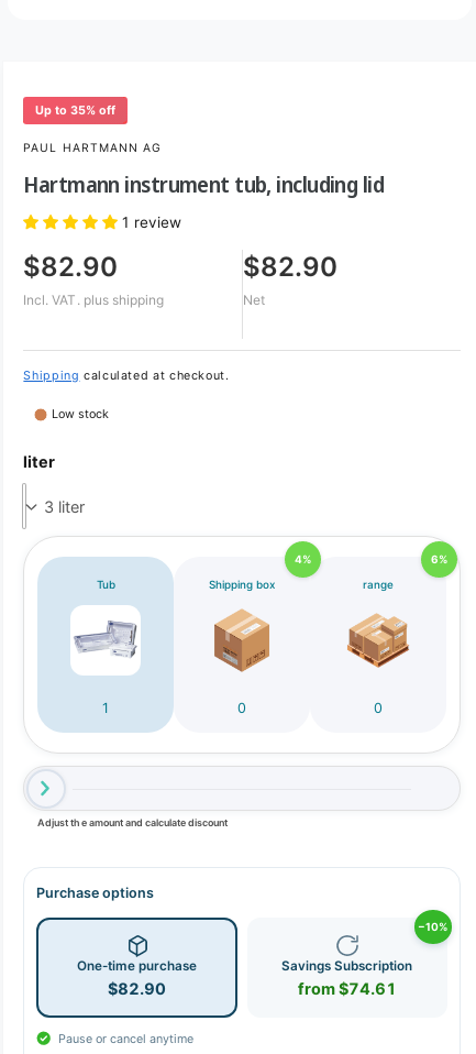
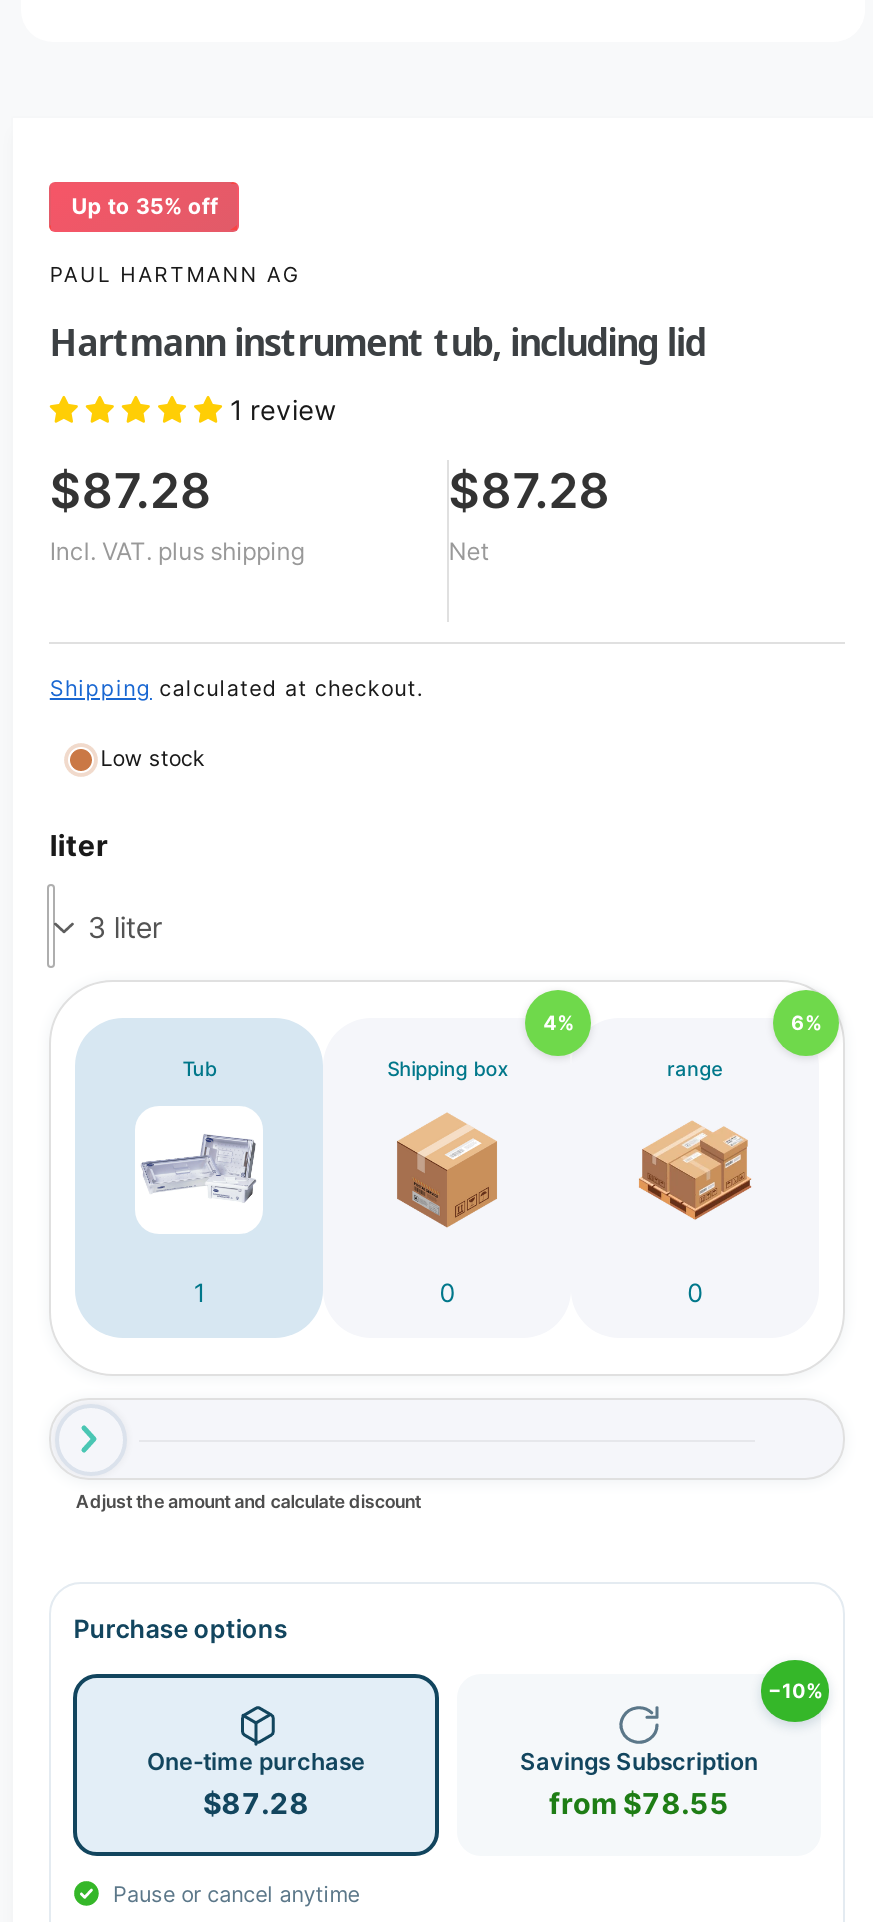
[24,251,118,283] $82.90 -> [50,462,212,520] $87.28
[243,251,337,283] $82.90 -> [448,462,611,520] $87.28
[108,979,166,998] $82.90 -> [203,1786,309,1820] $87.28
[298,979,397,998] from $74.61 -> [549,1786,729,1820] from $78.55

